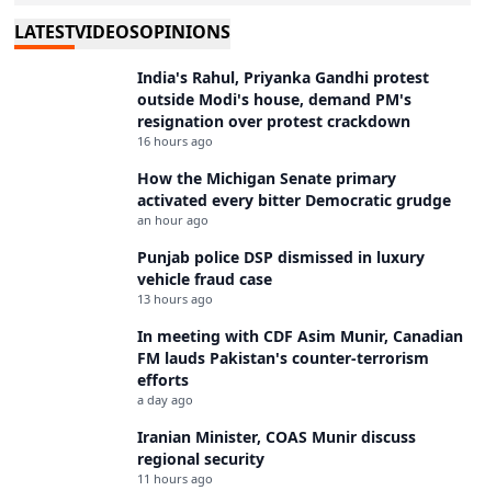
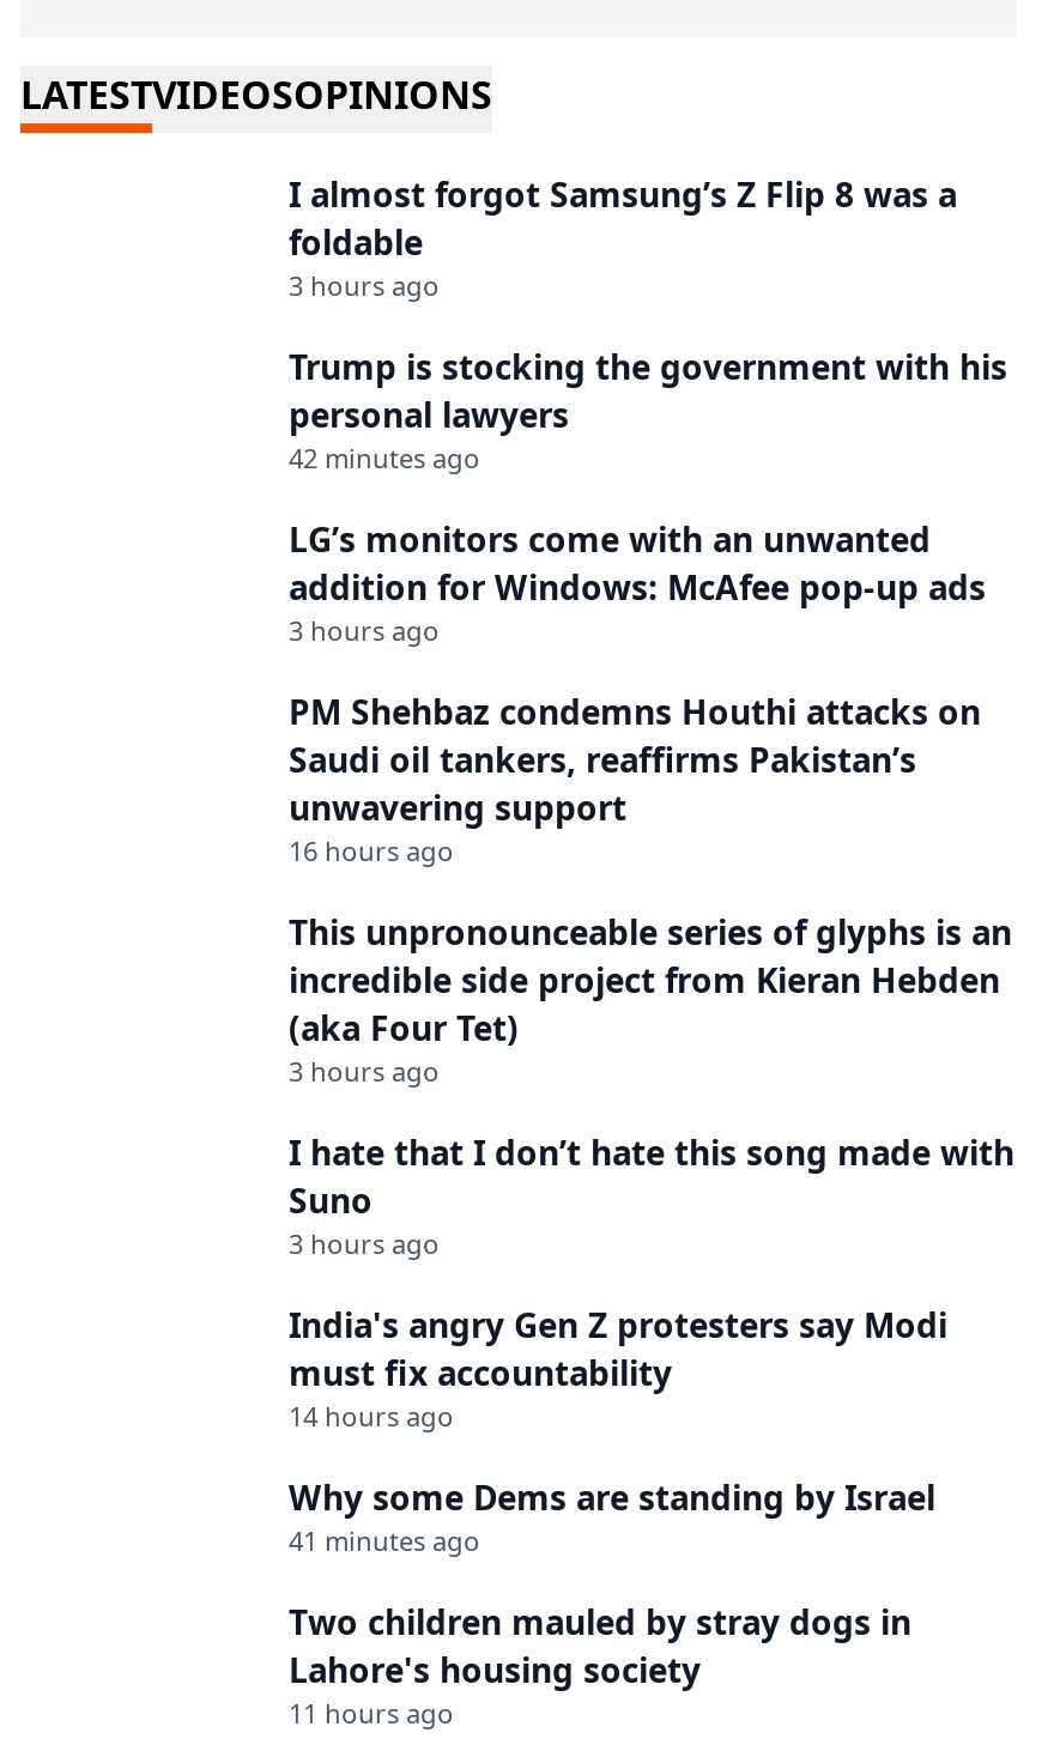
[137,67,429,132] India's Rahul, Priyanka Gandhi protest | outside Modi's house, demand PM's | resignation over protest crackdown -> [289,172,1007,830] I almost forgot Samsung’s Z Flip 8 was a | foldable | 3 hours ago | Trump is stocking the government with his | personal lawyers | 42 minutes ago | LG’s monitors come with an unwanted | addition for Windows: McAfee pop-up ads | 3 hours ago | PM Shehbaz condemns Houthi attacks on | Saudi oil tankers, reaffirms Pakistan’s | unwavering support
[137,168,463,469] How the Michigan Senate primary | activated every bitter Democratic grudge | an hour ago | Punjab police DSP dismissed in luxury | vehicle fraud case | 13 hours ago | In meeting with CDF Asim Munir, Canadian | FM lauds Pakistan's counter-terrorism | efforts | a day ago | Iranian Minister, COAS Munir discuss | regional security -> [289,910,1014,1693] This unpronounceable series of glyphs is an | incredible side project from Kieran Hebden | (aka Four Tet) | 3 hours ago | I hate that I don’t hate this song made with | Suno | 3 hours ago | India's angry Gen Z protesters say Modi | must fix accountability | 14 hours ago | Why some Dems are standing by Israel | 41 minutes ago | Two children mauled by stray dogs in | Lahore's housing society

